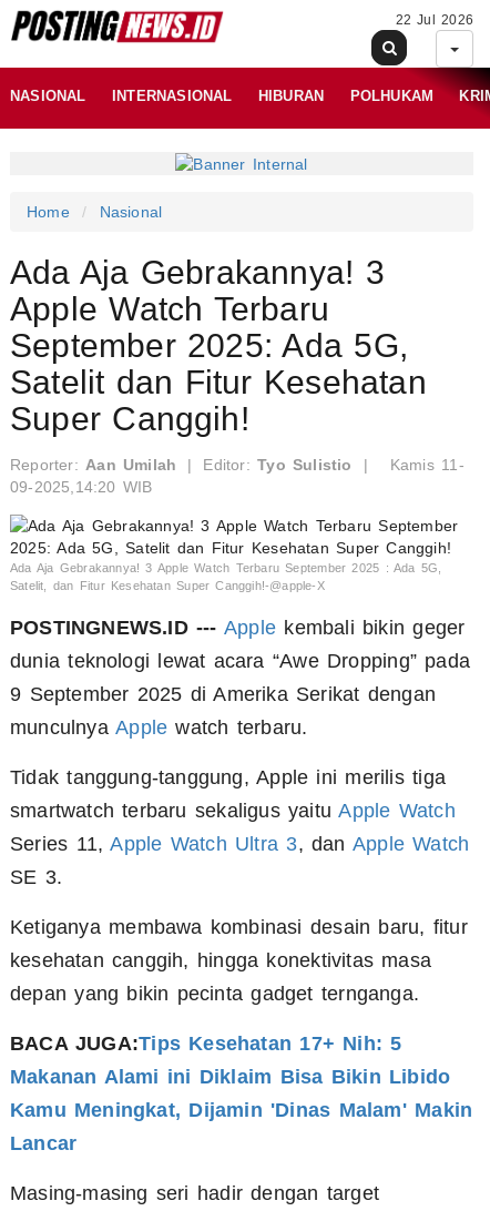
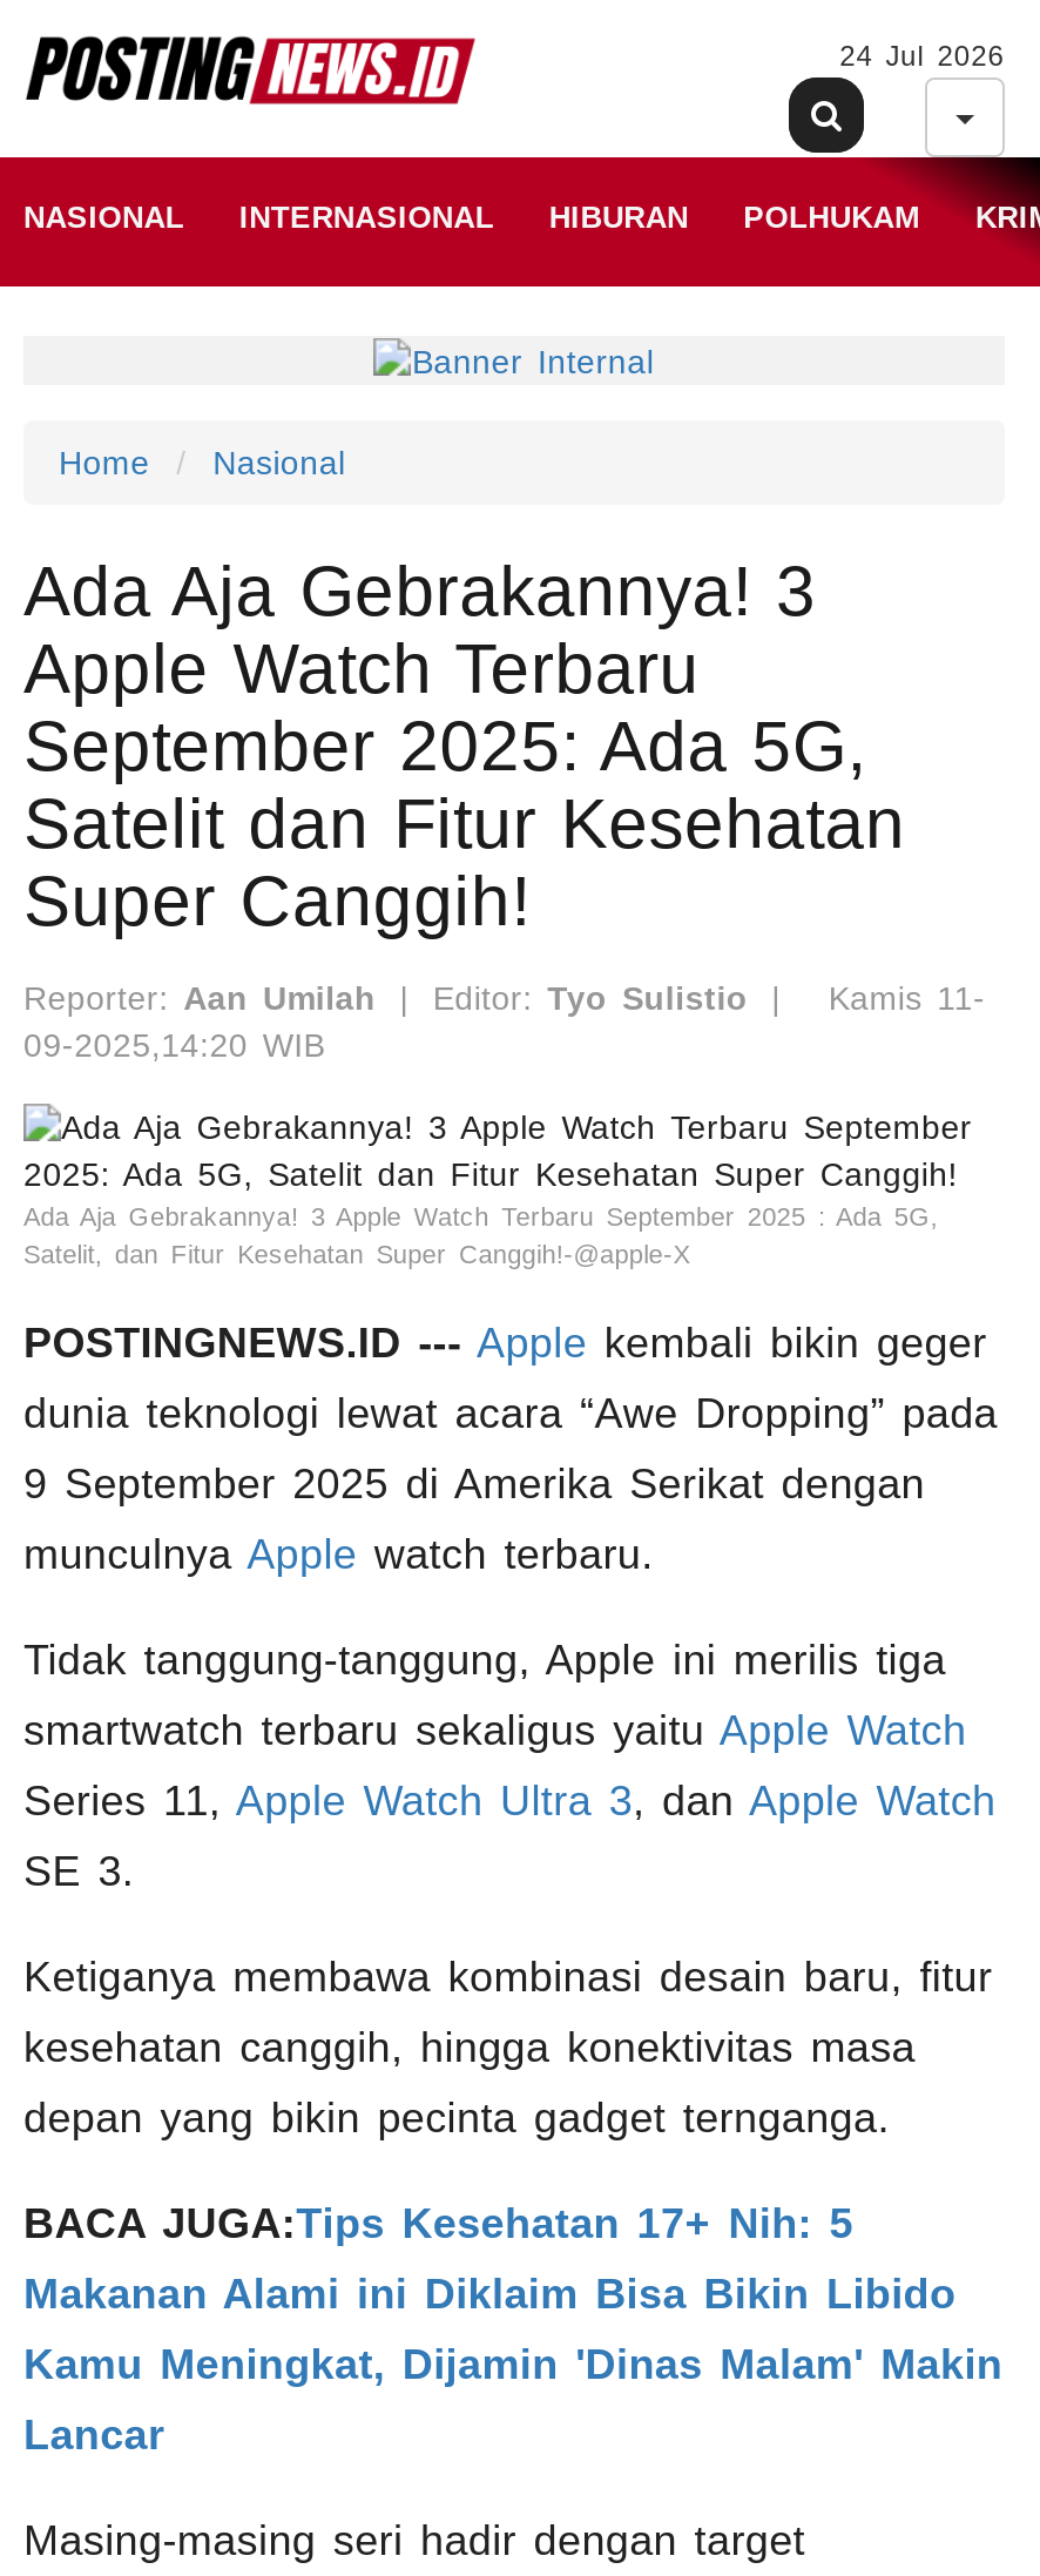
[395,12,473,28] 22 Jul 2026 -> [840,40,1005,73] 24 Jul 2026

